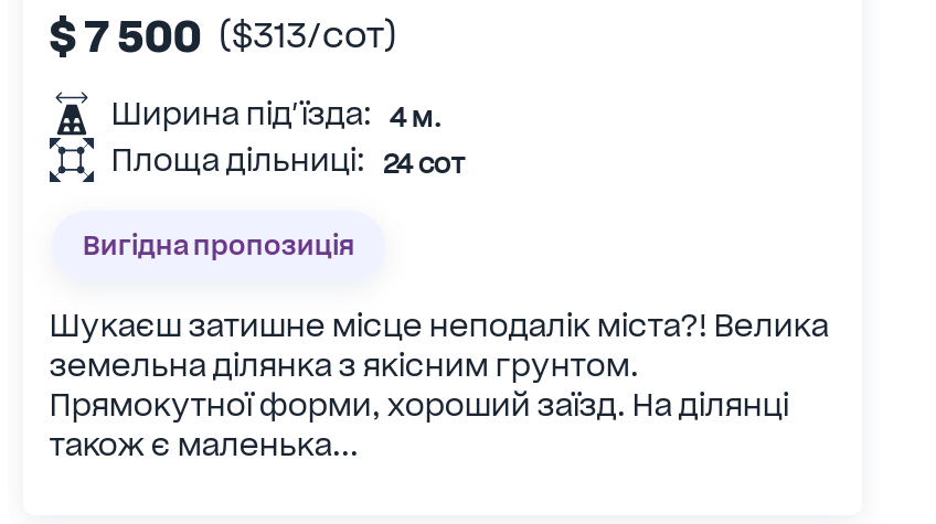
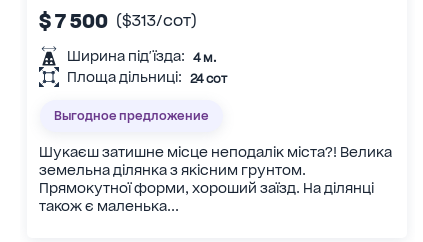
[83,228,354,261] Вигідна пропозиція -> [54,108,209,123] Выгодное предложение

